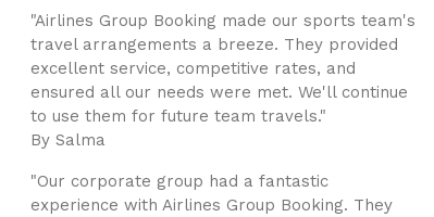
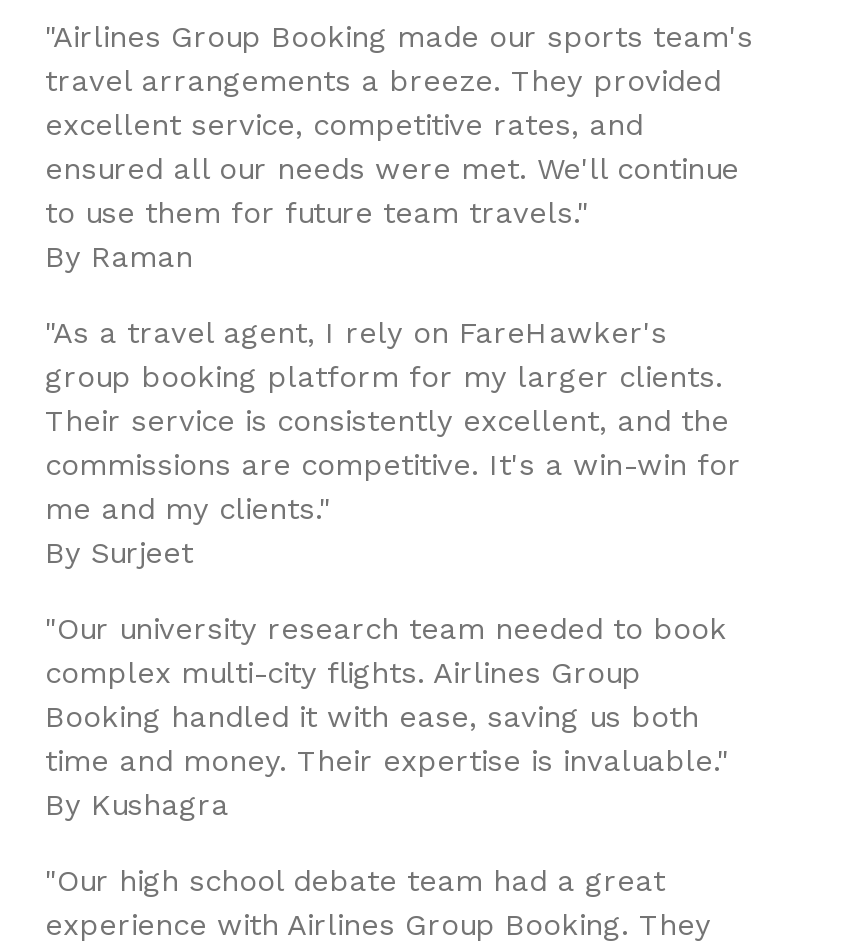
[30,130,328,191] By Salma | "Our corporate group had a fantastic -> [45,239,741,899] By Raman | "As a travel agent, I rely on FareHawker's | group booking platform for my larger clients. | Their service is consistently excellent, and the | commissions are competitive. It's a win-win for | me and my clients." | By Surjeet | "Our university research team needed to book | complex multi-city flights. Airlines Group | Booking handled it with ease, saving us both | time and money. Their expertise is invaluable." | By Kushagra | "Our high school debate team had a great

